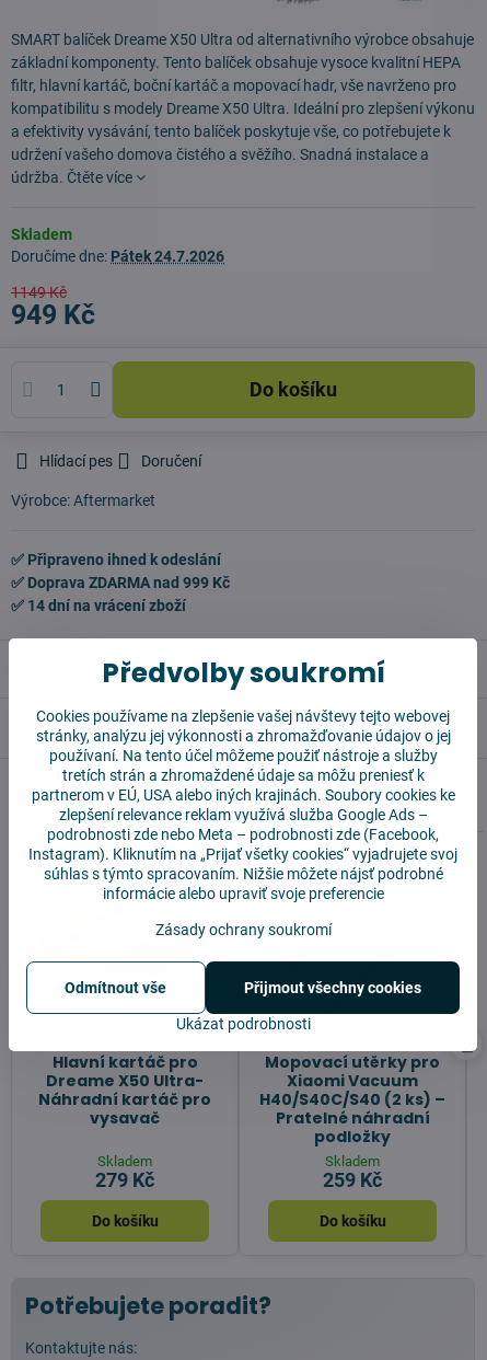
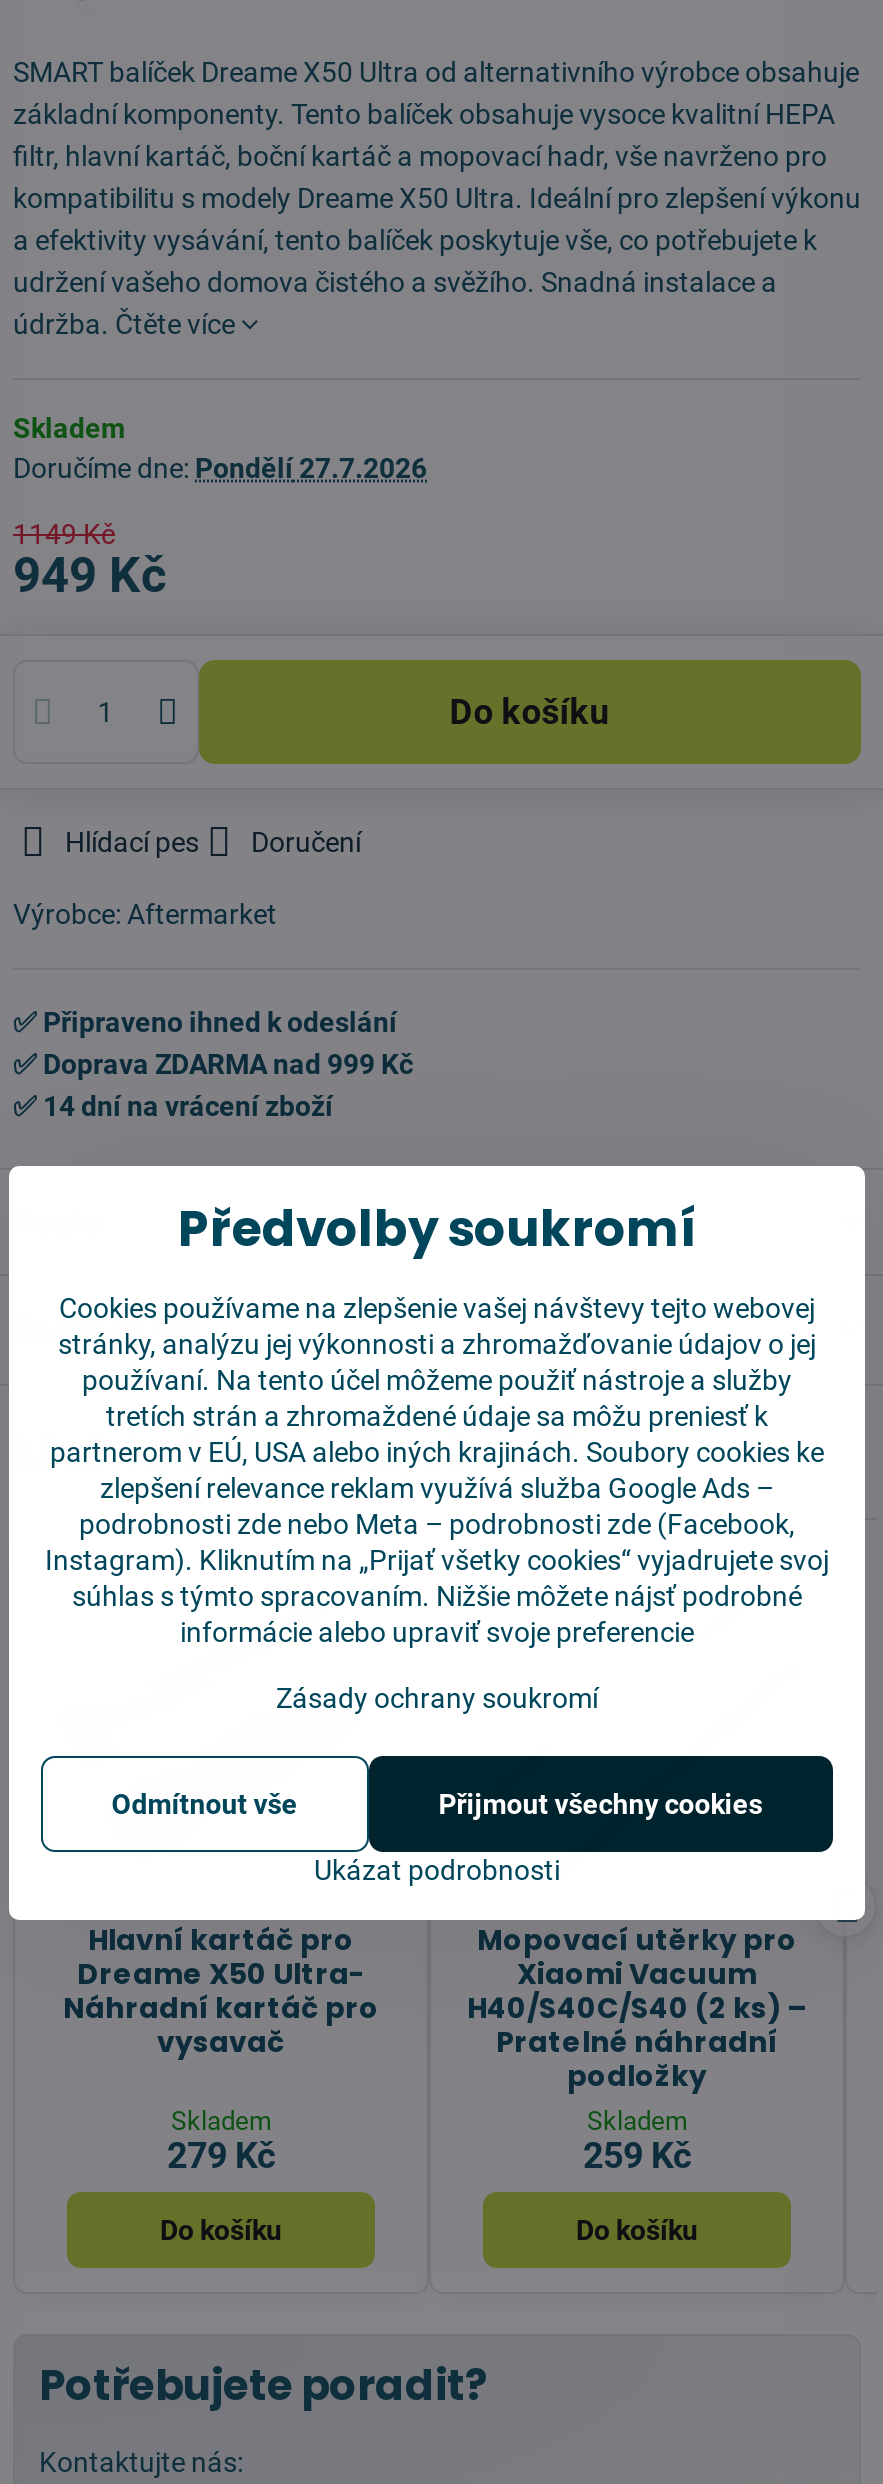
[11,247,224,265] Doručíme dne: Pátek 24.7.2026 -> [13,452,427,484] Doručíme dne: Pondělí 27.7.2026

